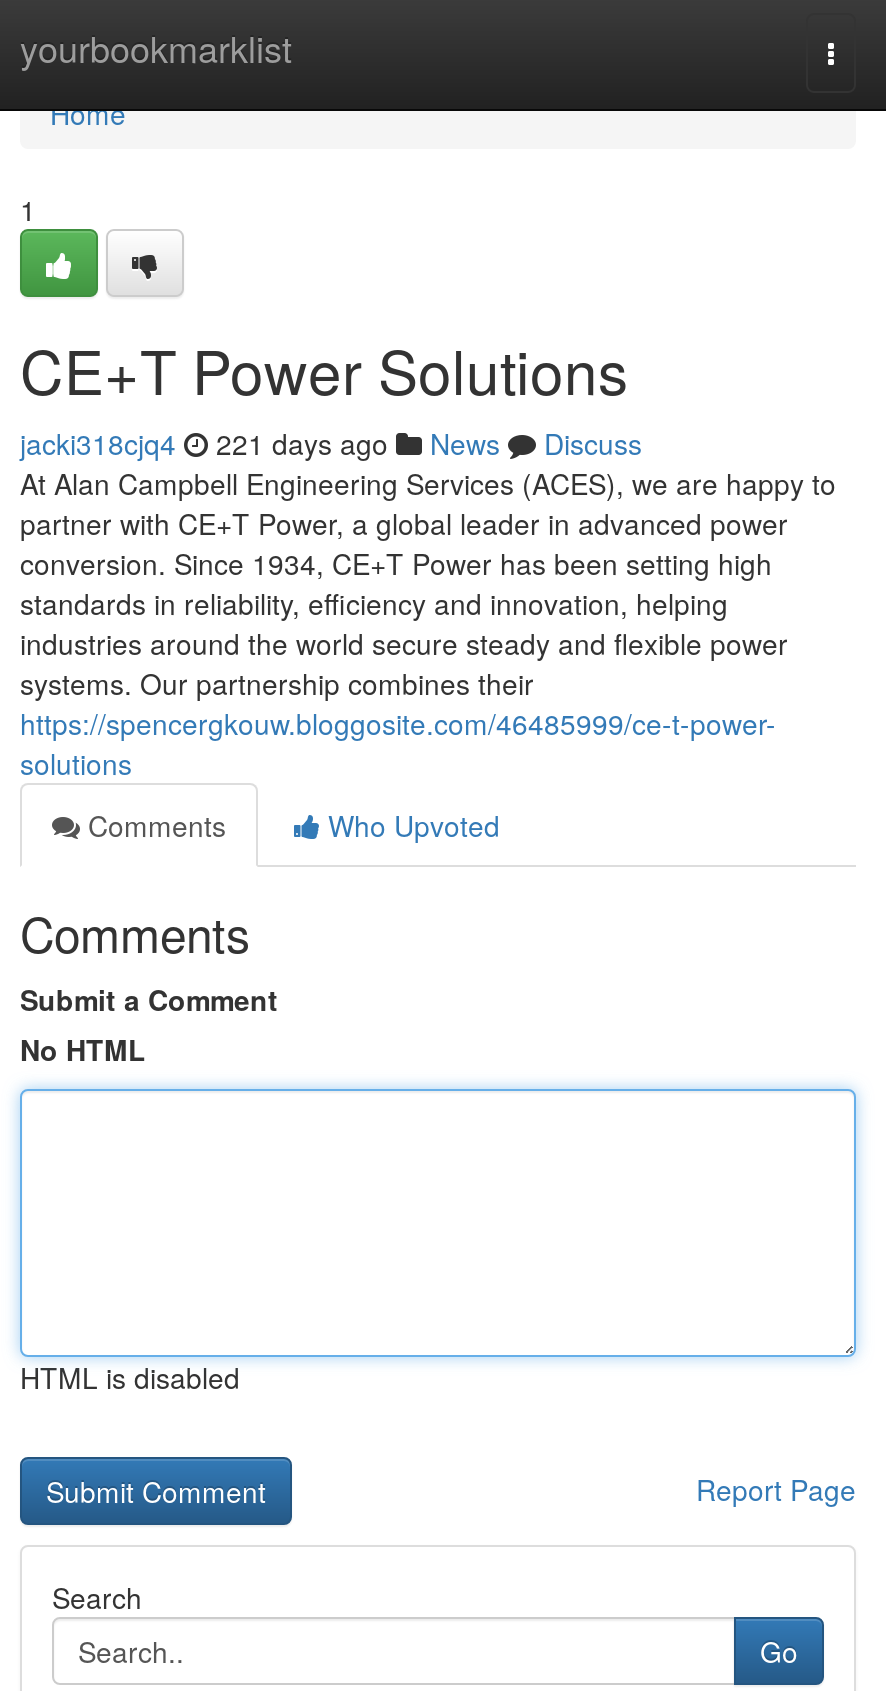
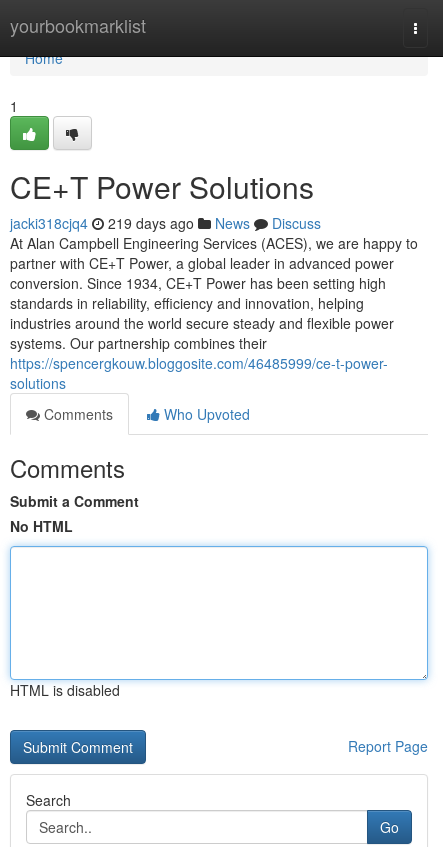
[20,423,642,463] jacki318cjq4 221 days ago News Discuss -> [10,213,321,233] jacki318cjq4 219 days ago News Discuss

